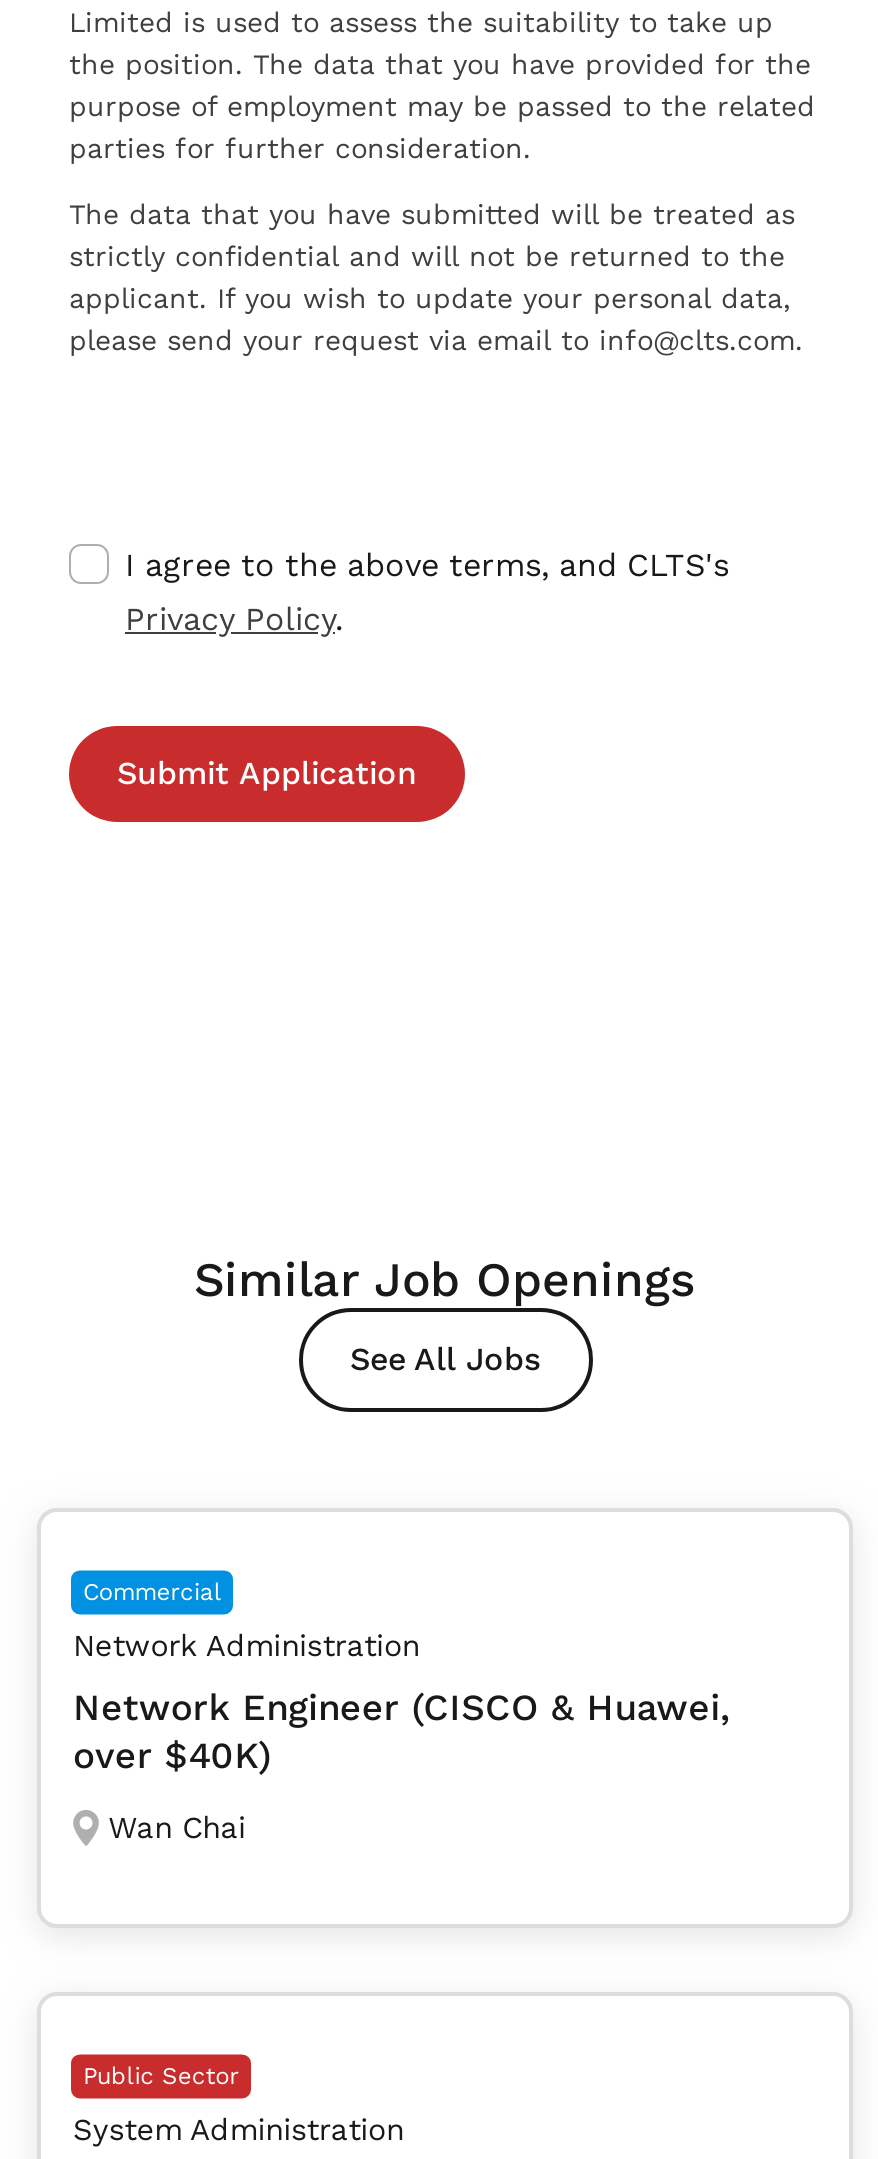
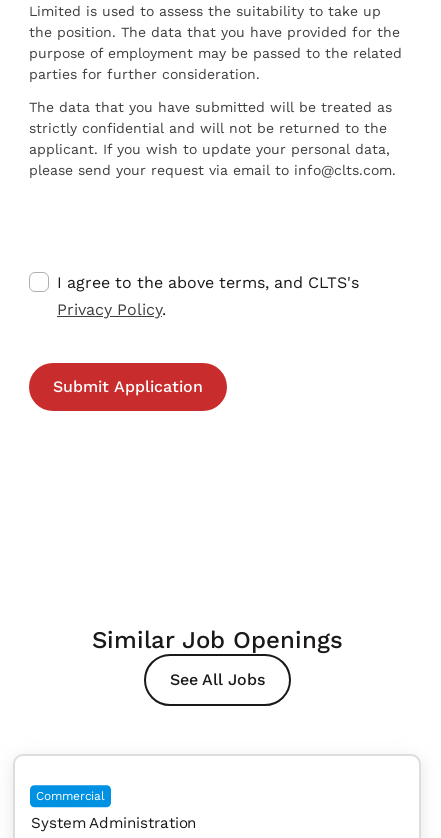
[73,1629,730,1847] Network Administration | Network Engineer (CISCO & Huawei, | over $40K) | Wan Chai -> none
[83,2063,239,2091] Public Sector -> none

